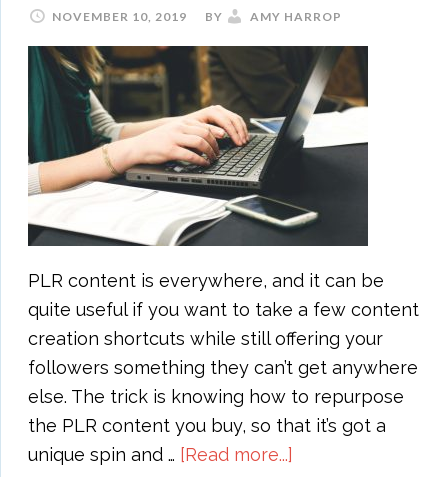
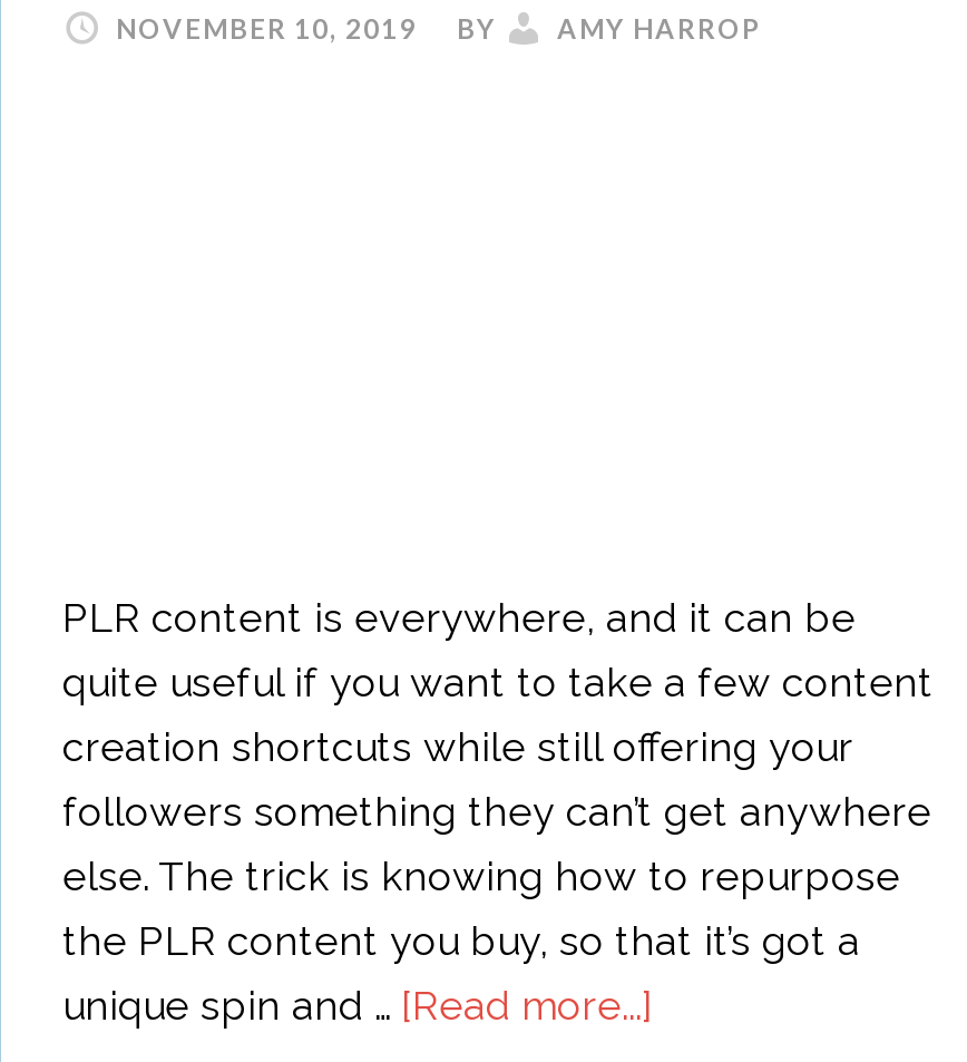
[27,45,369,247] [image] -> none

